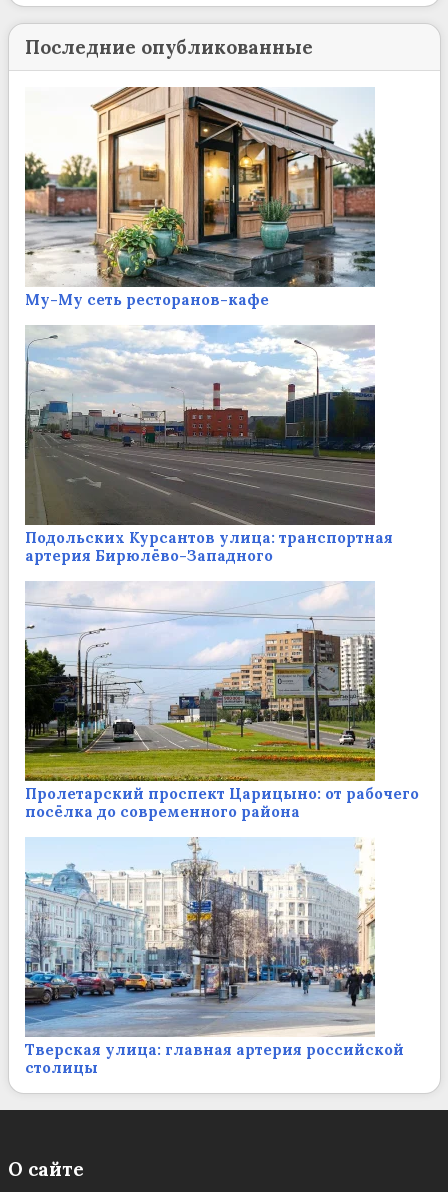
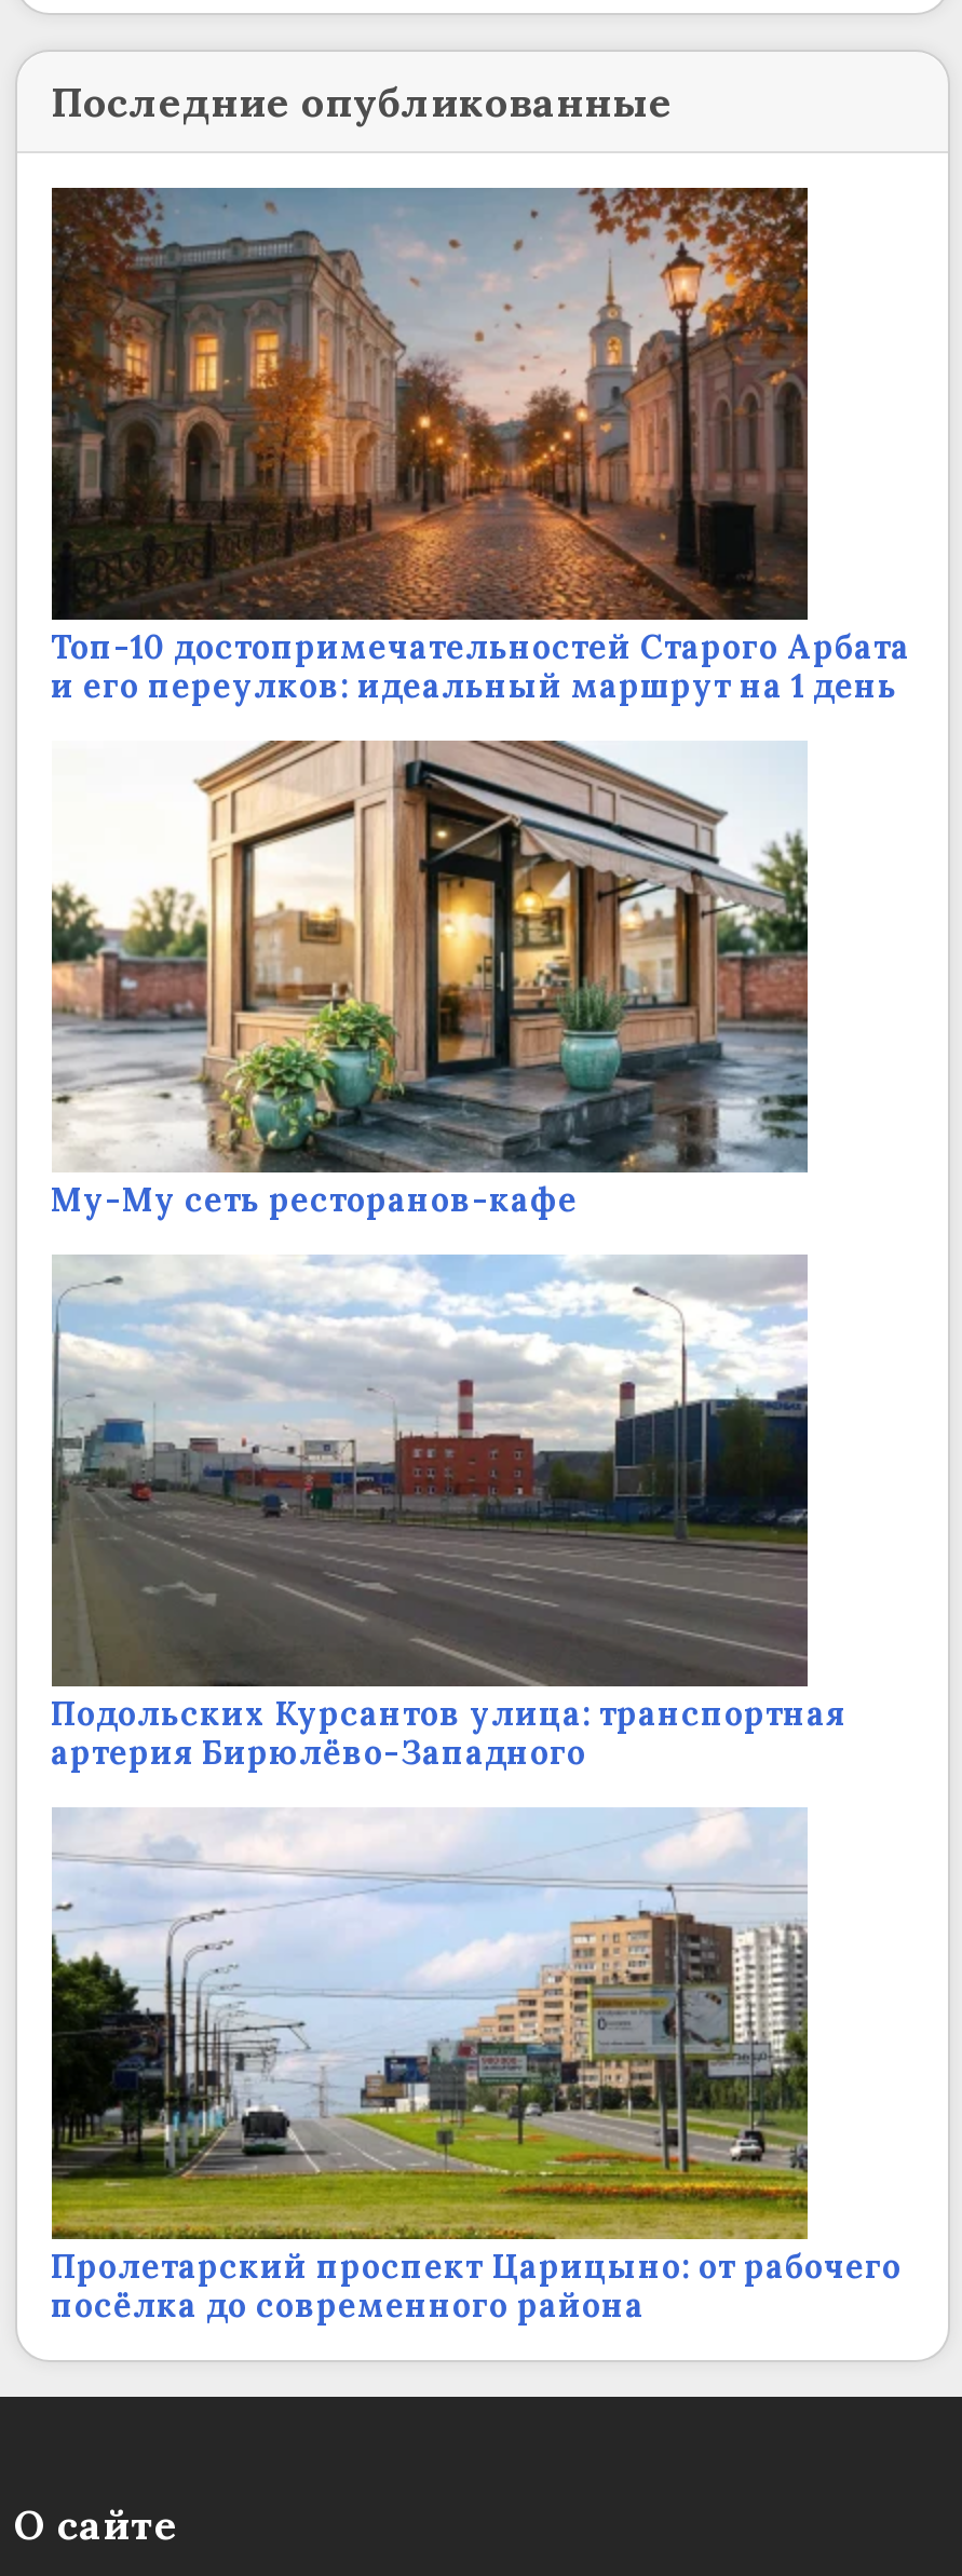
none -> [50,186,910,705] [image] | Топ-10 достопримечательностей Старого Арбата | и его переулков: идеальный маршрут на 1 день
moved [23,85,418,821] -> [48,736,902,2325]: [image] | Му-Му сеть ресторанов-кафе | Подольских Курсантов улица: транспортная | артерия Бирюлёво-Западного | Пролетарский проспект Царицыно: от рабочего | посёлка до современного района
[24,838,403,1077] [image] | Тверская улица: главная артерия российской | столицы -> none

